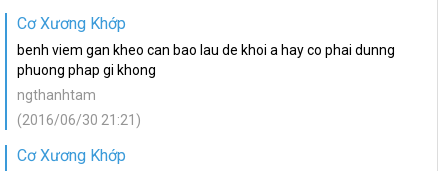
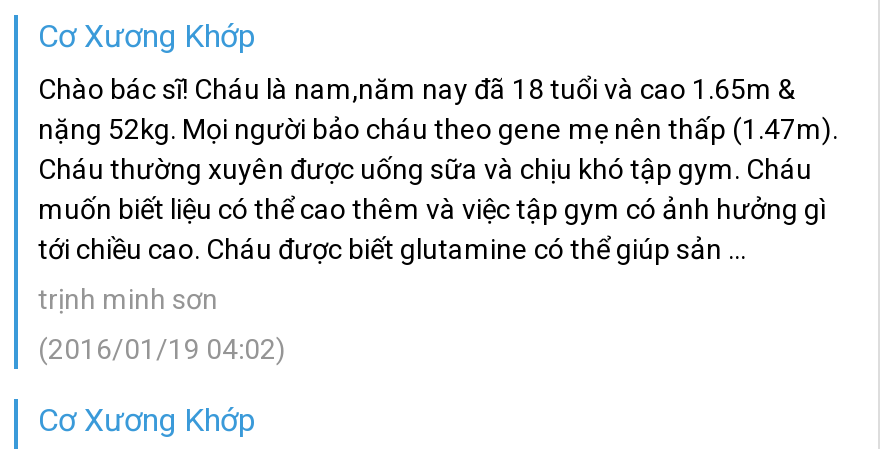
[17,42,395,78] benh viem gan kheo can bao lau de khoi a hay co phai dunng | phuong phap gi khong -> [38,73,838,265] Chào bác sĩ! Cháu là nam,năm nay đã 18 tuổi và cao 1.65m & | nặng 52kg. Mọi người bảo cháu theo gene mẹ nên thấp (1.47m). | Cháu thường xuyên được uống sữa và chịu khó tập gym. Cháu | muốn biết liệu có thể cao thêm và việc tập gym có ảnh hưởng gì | tới chiều cao. Cháu được biết glutamine có thể giúp sản ...
[17,87,96,103] ngthanhtam -> [38,283,218,315] trịnh minh sơn
[17,112,141,128] (2016/06/30 21:21) -> [38,333,286,365] (2016/01/19 04:02)

